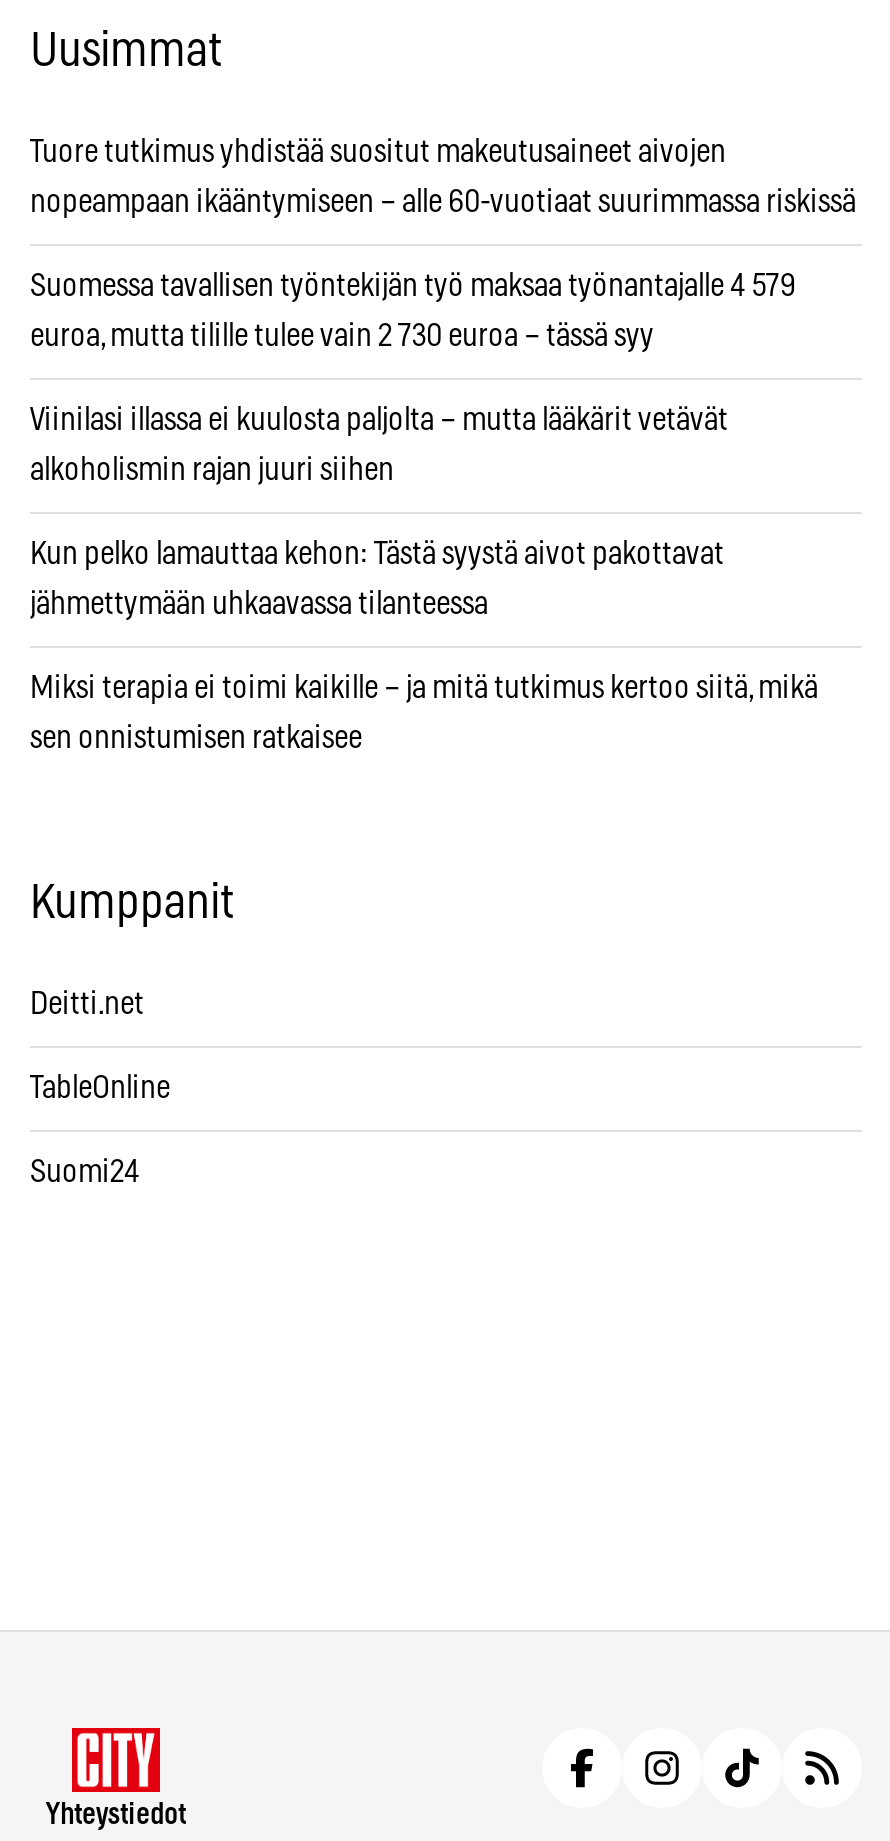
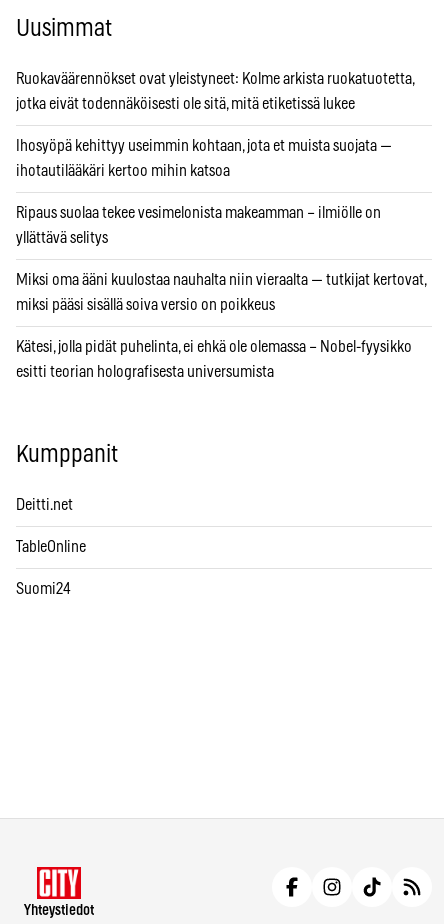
[30,136,726,168] Tuore tutkimus yhdistää suositut makeutusaineet aivojen -> [16,71,414,87] Ruokaväärennökset ovat yleistyneet: Kolme arkista ruokatuotetta,
[30,186,856,218] nopeampaan ikääntymiseen – alle 60-vuotiaat suurimmassa riskissä -> [16,96,355,112] jotka eivät todennäköisesti ole sitä, mitä etiketissä lukee
[30,270,796,302] Suomessa tavallisen työntekijän työ maksaa työnantajalle 4 579 -> [16,138,392,154] Ihosyöpä kehittyy useimmin kohtaan, jota et muista suojata —
[30,320,654,352] euroa, mutta tilille tulee vain 2 730 euroa – tässä syy -> [16,163,230,179] ihotautilääkäri kertoo mihin katsoa
[30,404,728,436] Viinilasi illassa ei kuulosta paljolta – mutta lääkärit vetävät -> [16,205,381,221] Ripaus suolaa tekee vesimelonista makeamman – ilmiölle on
[30,454,394,486] alkoholismin rajan juuri siihen -> [16,230,108,246] yllättävä selitys
[30,538,724,570] Kun pelko lamauttaa kehon: Tästä syystä aivot pakottavat -> [16,272,426,288] Miksi oma ääni kuulostaa nauhalta niin vieraalta — tutkijat kertovat,
[30,588,488,620] jähmettymään uhkaavassa tilanteessa -> [16,297,275,313] miksi pääsi sisällä soiva versio on poikkeus
[30,672,818,704] Miksi terapia ei toimi kaikille – ja mitä tutkimus kertoo siitä, mikä -> [16,339,412,355] Kätesi, jolla pidät puhelinta, ei ehkä ole olemassa – Nobel-fyysikko
[30,722,362,754] sen onnistumisen ratkaisee -> [16,364,274,380] esitti teorian holografisesta universumista

